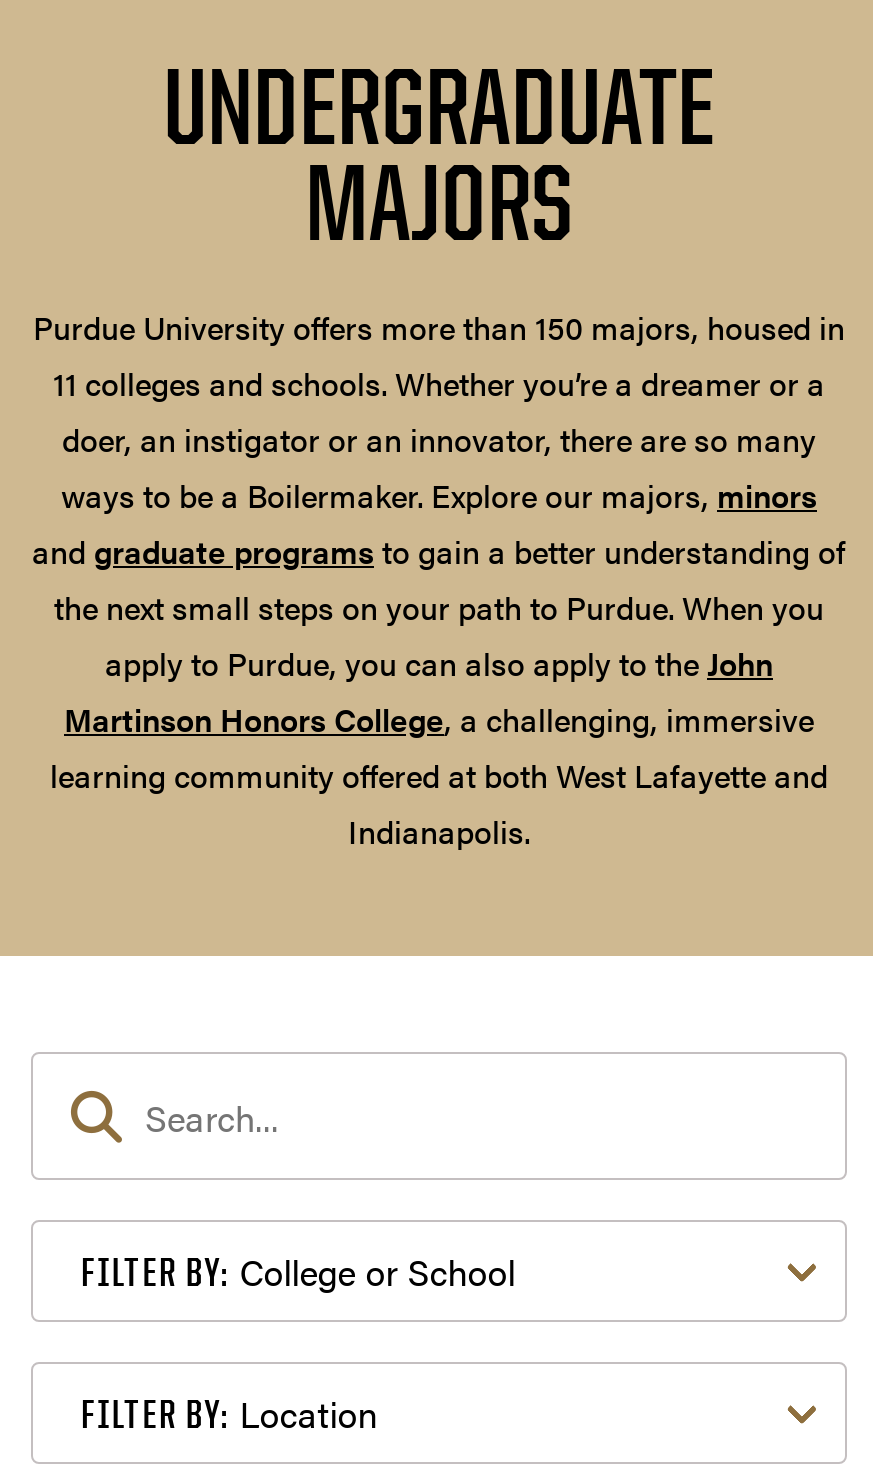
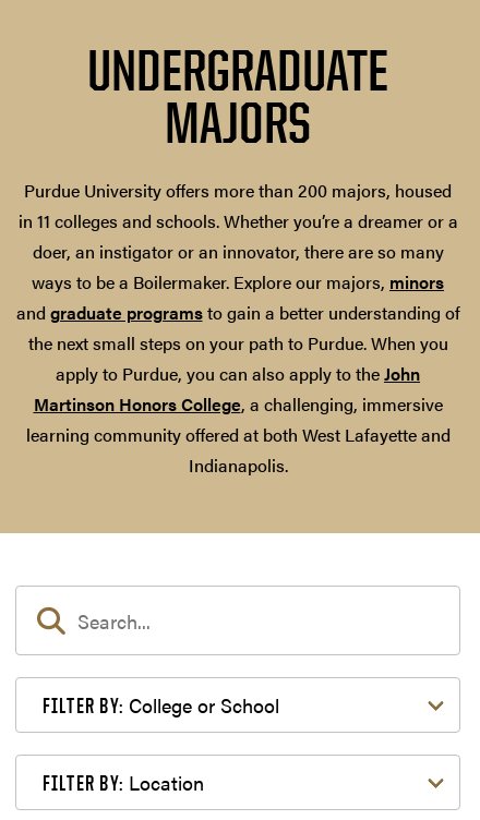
[33,304,845,406] Purdue University offers more than 150 majors, housed in | 11 colleges and schools. Whether you’re a dreamer or a -> [18,178,458,234] Purdue University offers more than 200 majors, housed | in 11 colleges and schools. Whether you’re a dreamer or a

